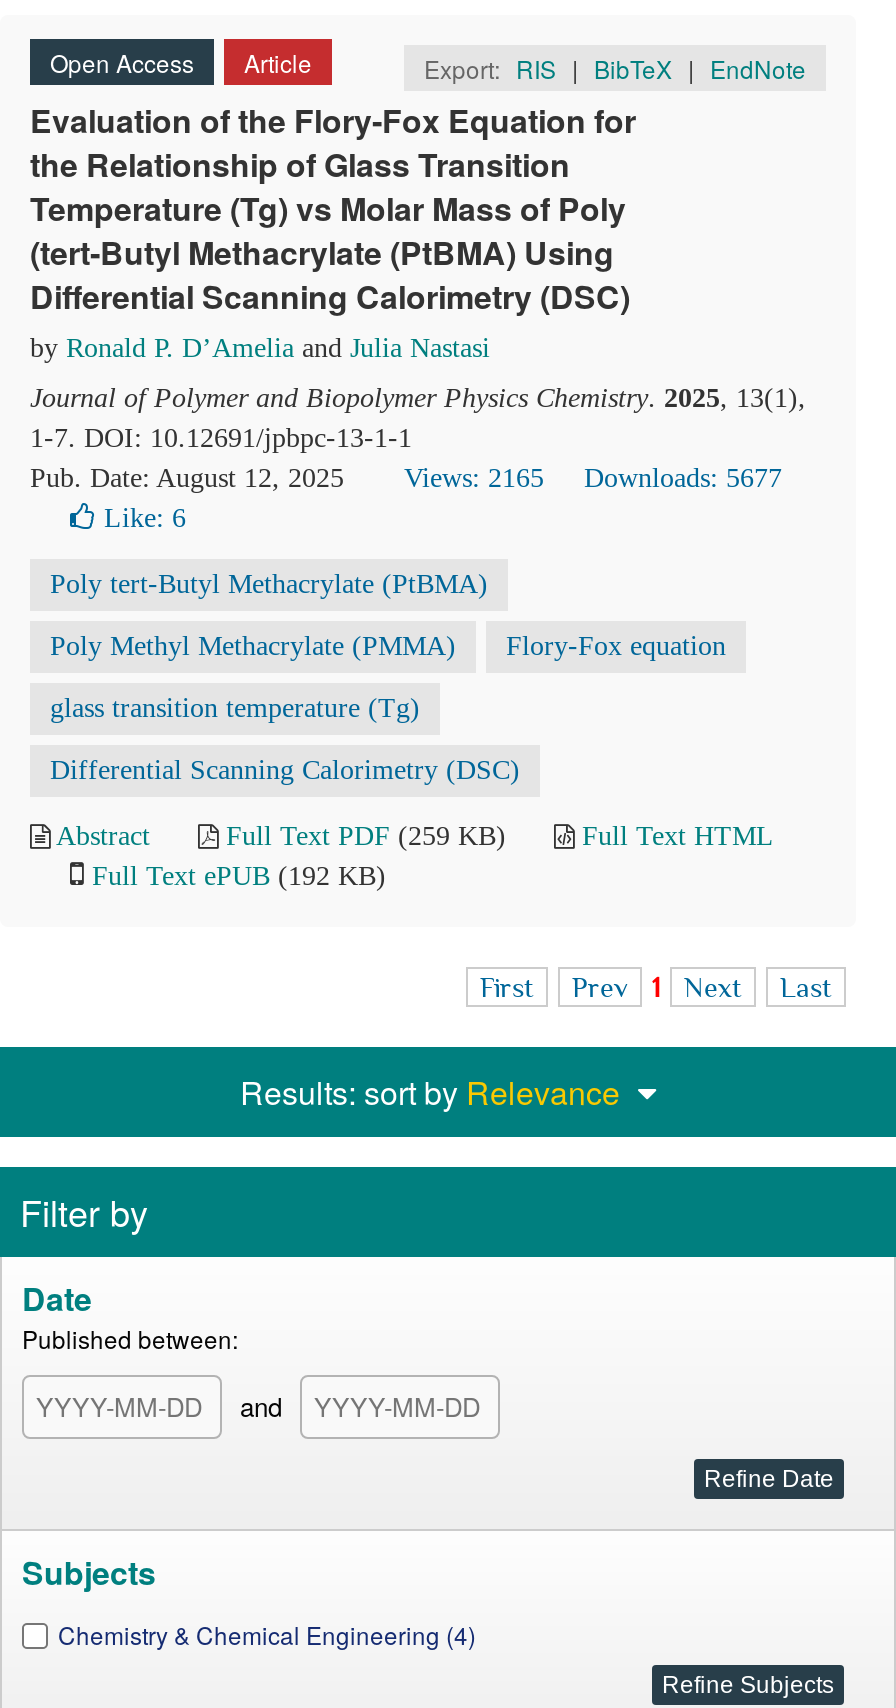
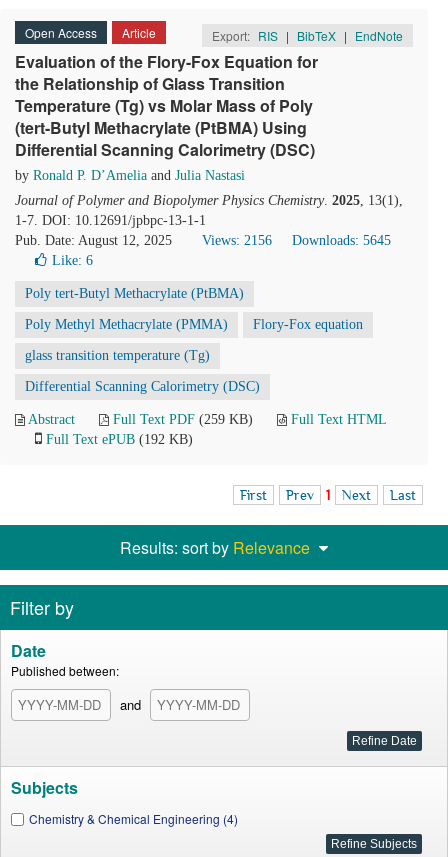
[404,463,544,493] Views: 2165 -> [202,233,272,248] Views: 2156
[584,463,782,493] Downloads: 5677 -> [292,233,391,248] Downloads: 5645

